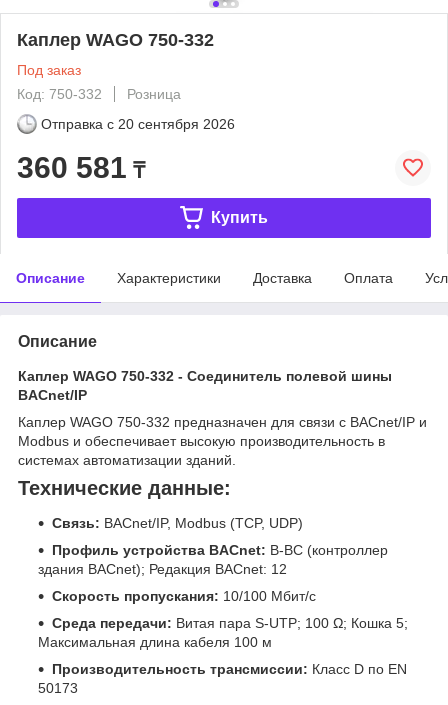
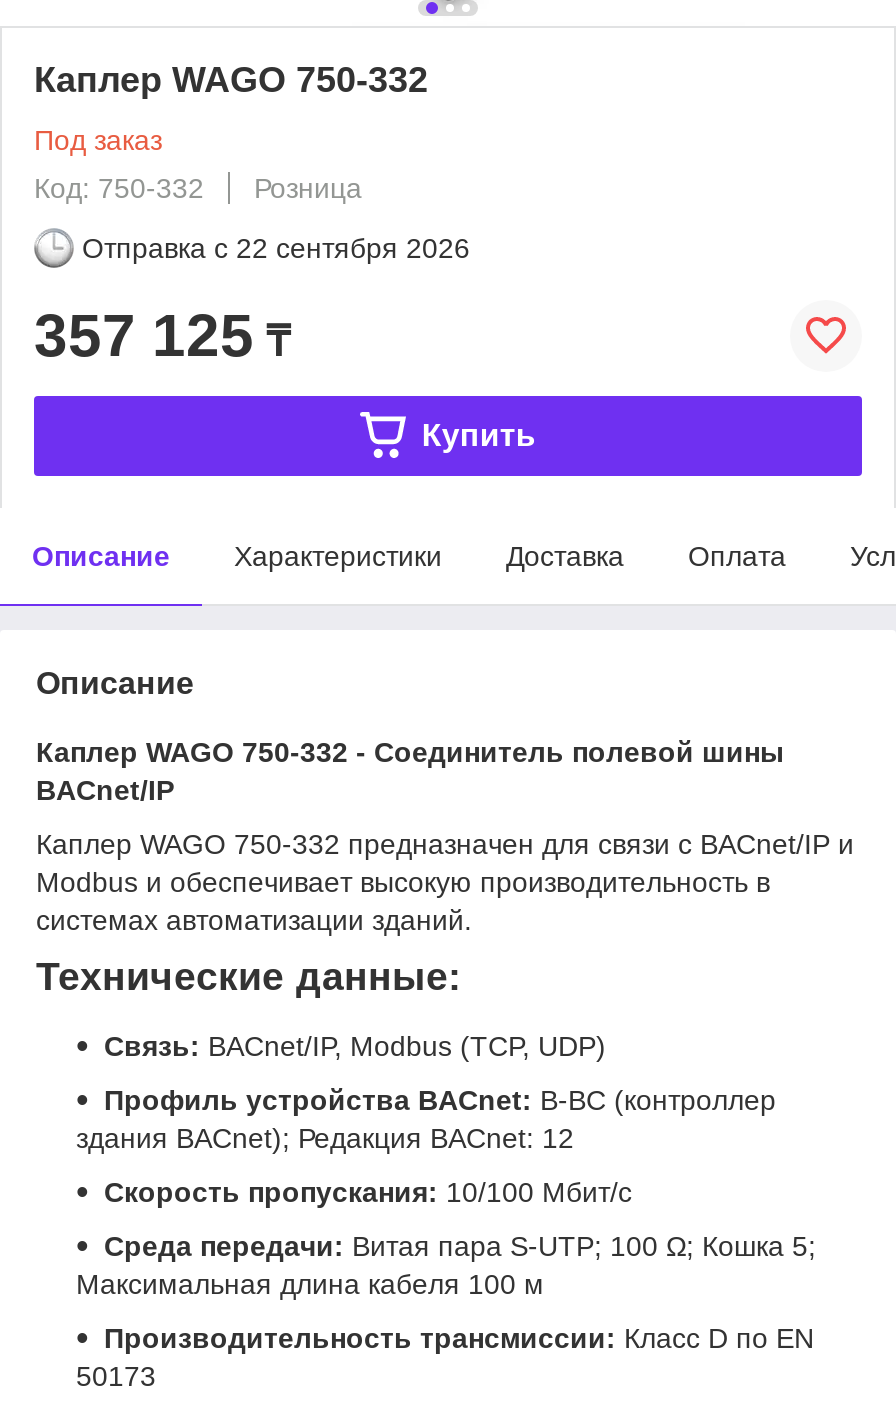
[41,116,235,132] Отправка с 20 сентября 2026 -> [82,232,470,264] Отправка с 22 сентября 2026
[17,151,145,184] 360 581 ₸ -> [34,302,290,368] 357 125 ₸

